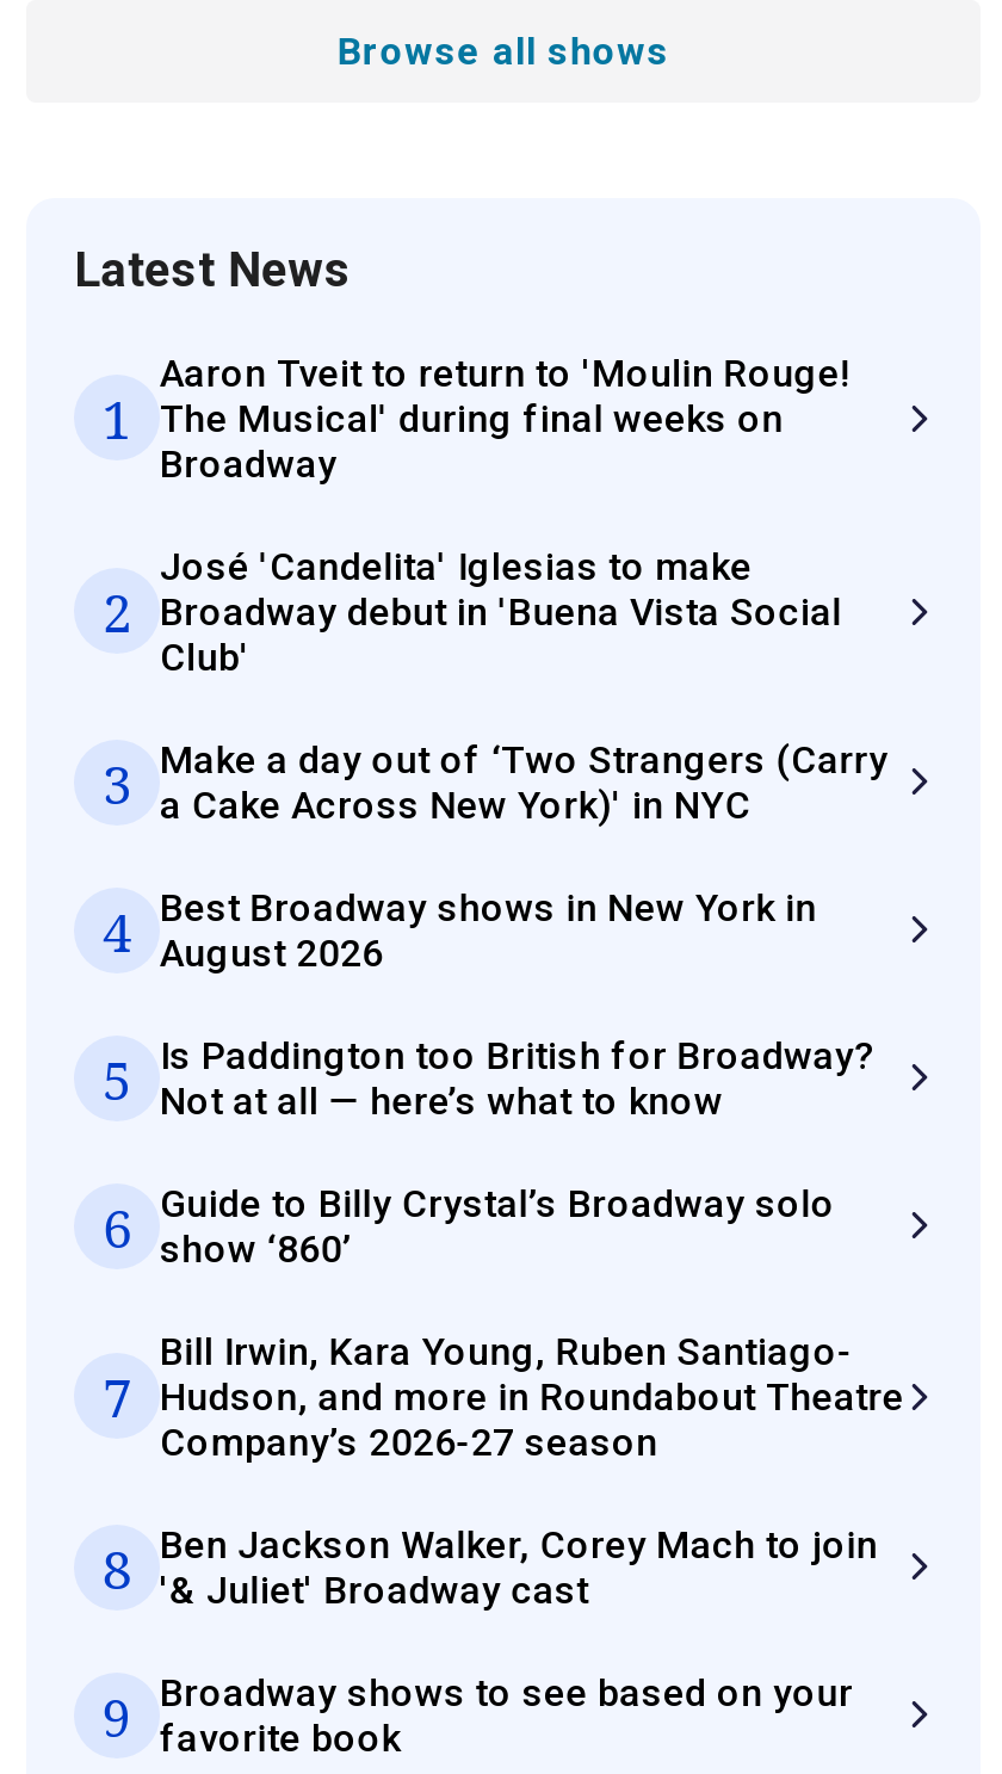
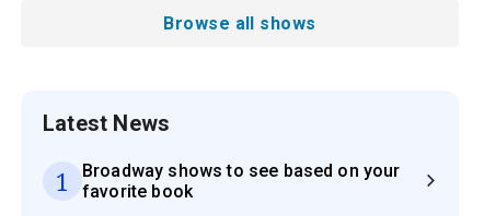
[102,351,850,648] Aaron Tveit to return to 'Moulin Rouge! | The Musical' during final weeks on | Broadway | 2 -> none
[102,544,888,1433] José 'Candelita' Iglesias to make | Broadway debut in 'Buena Vista Social | Club' | 3 | Make a day out of ‘Two Strangers (Carry | a Cake Across New York)' in NYC | 4 | Best Broadway shows in New York in | August 2026 | 5 | Is Paddington too British for Broadway? | Not at all — here’s what to know | 6 | Guide to Billy Crystal’s Broadway solo | show ‘860’ | 7 -> none
[102,1329,904,1751] Bill Irwin, Kara Young, Ruben Santiago- | Hudson, and more in Roundabout Theatre | Company’s 2026-27 season | 8 | Ben Jackson Walker, Corey Mach to join | '& Juliet' Broadway cast | 9 -> none

